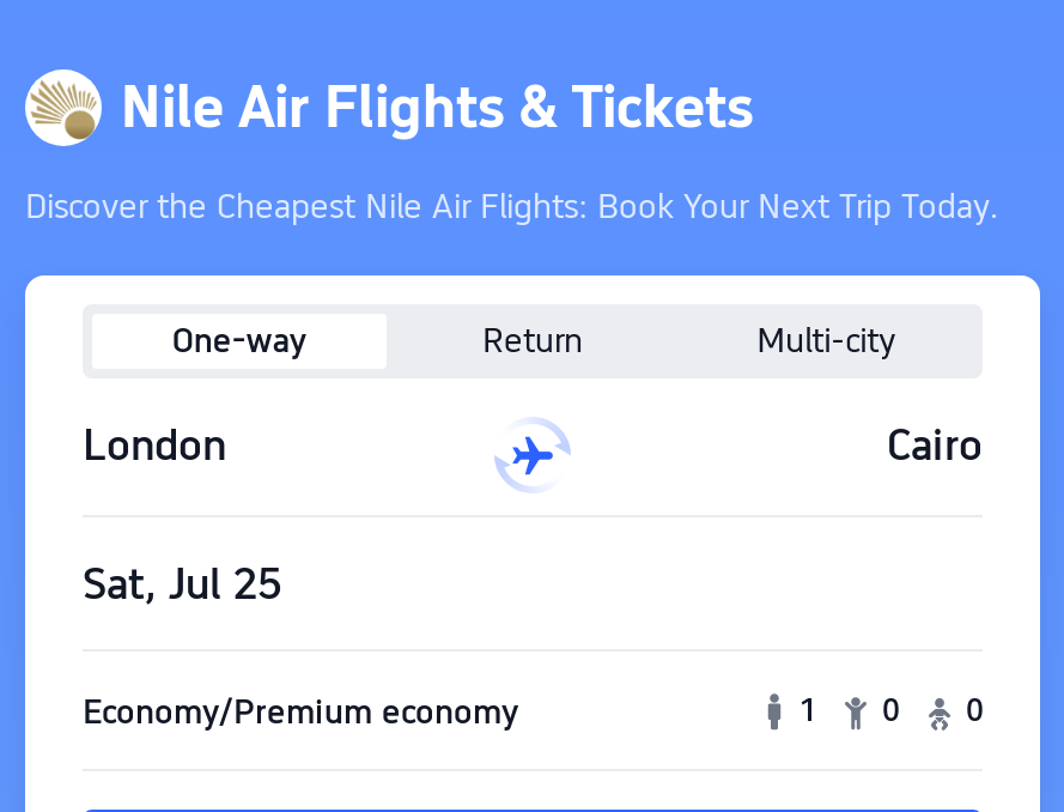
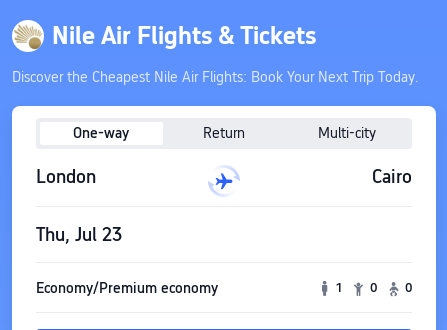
[83,557,281,607] Sat, Jul 25 -> [36,223,122,244] Thu, Jul 23

